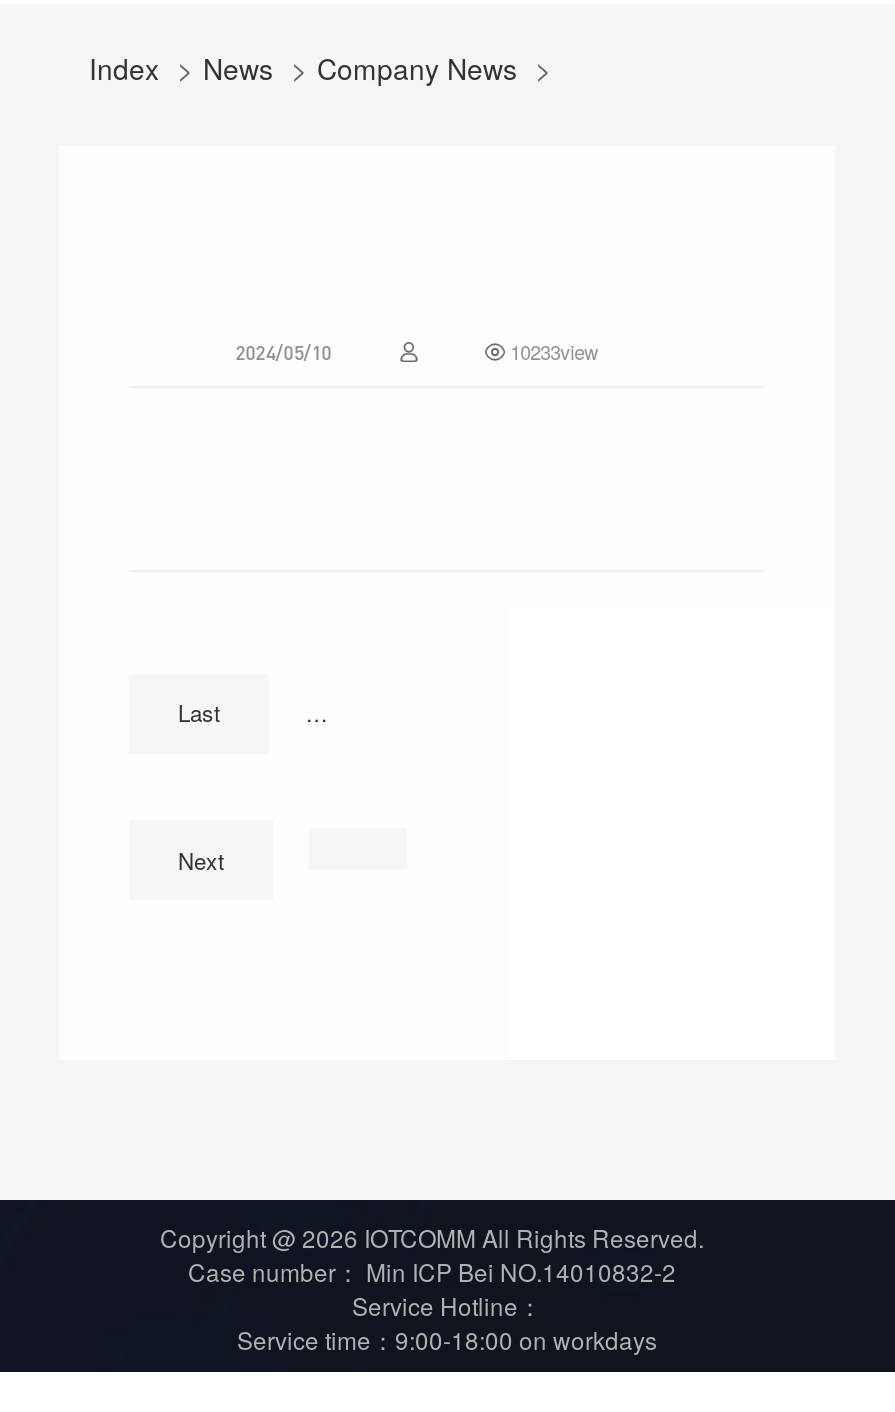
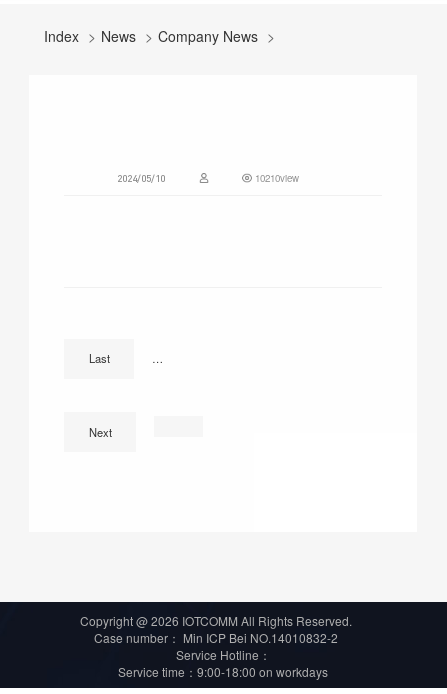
[510,338,598,366] 10233view -> [255,171,299,185] 10210view

